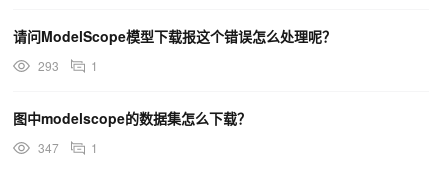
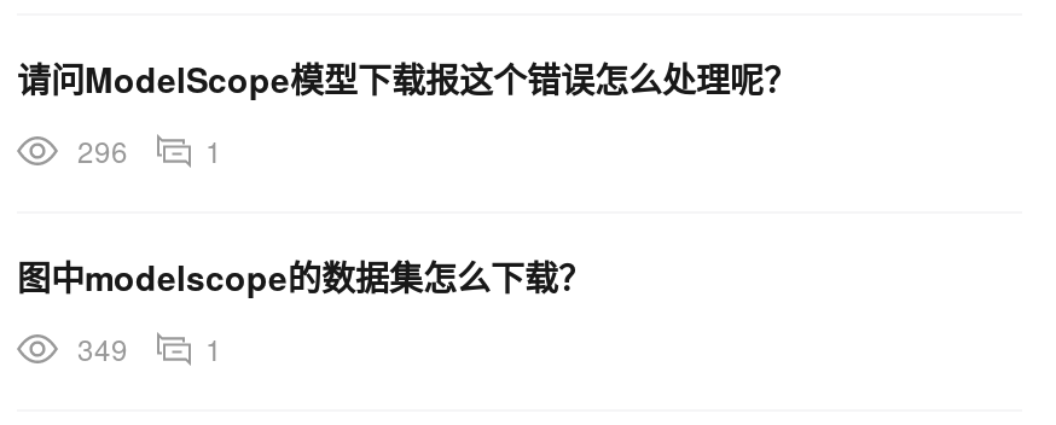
[38,57,98,74] 293 1 -> [77,129,222,170] 296 1
[38,139,98,156] 347 1 -> [77,327,222,368] 349 1

